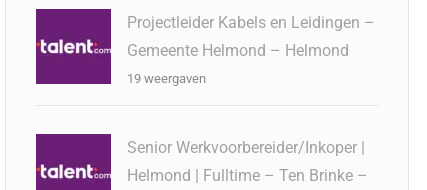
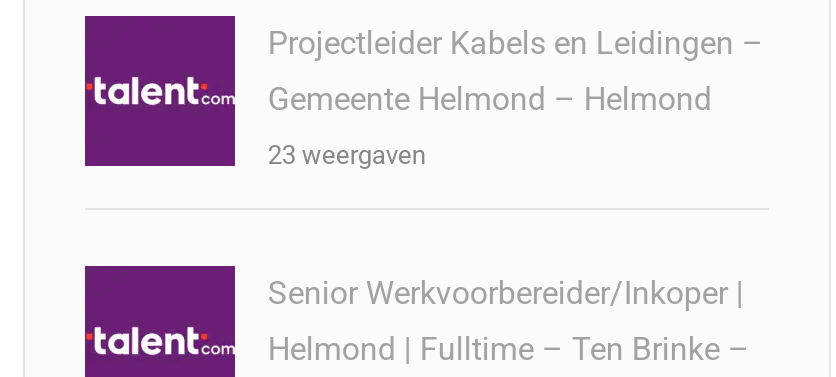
[127,71,206,86] 19 weergaven -> [268,140,426,170] 23 weergaven

